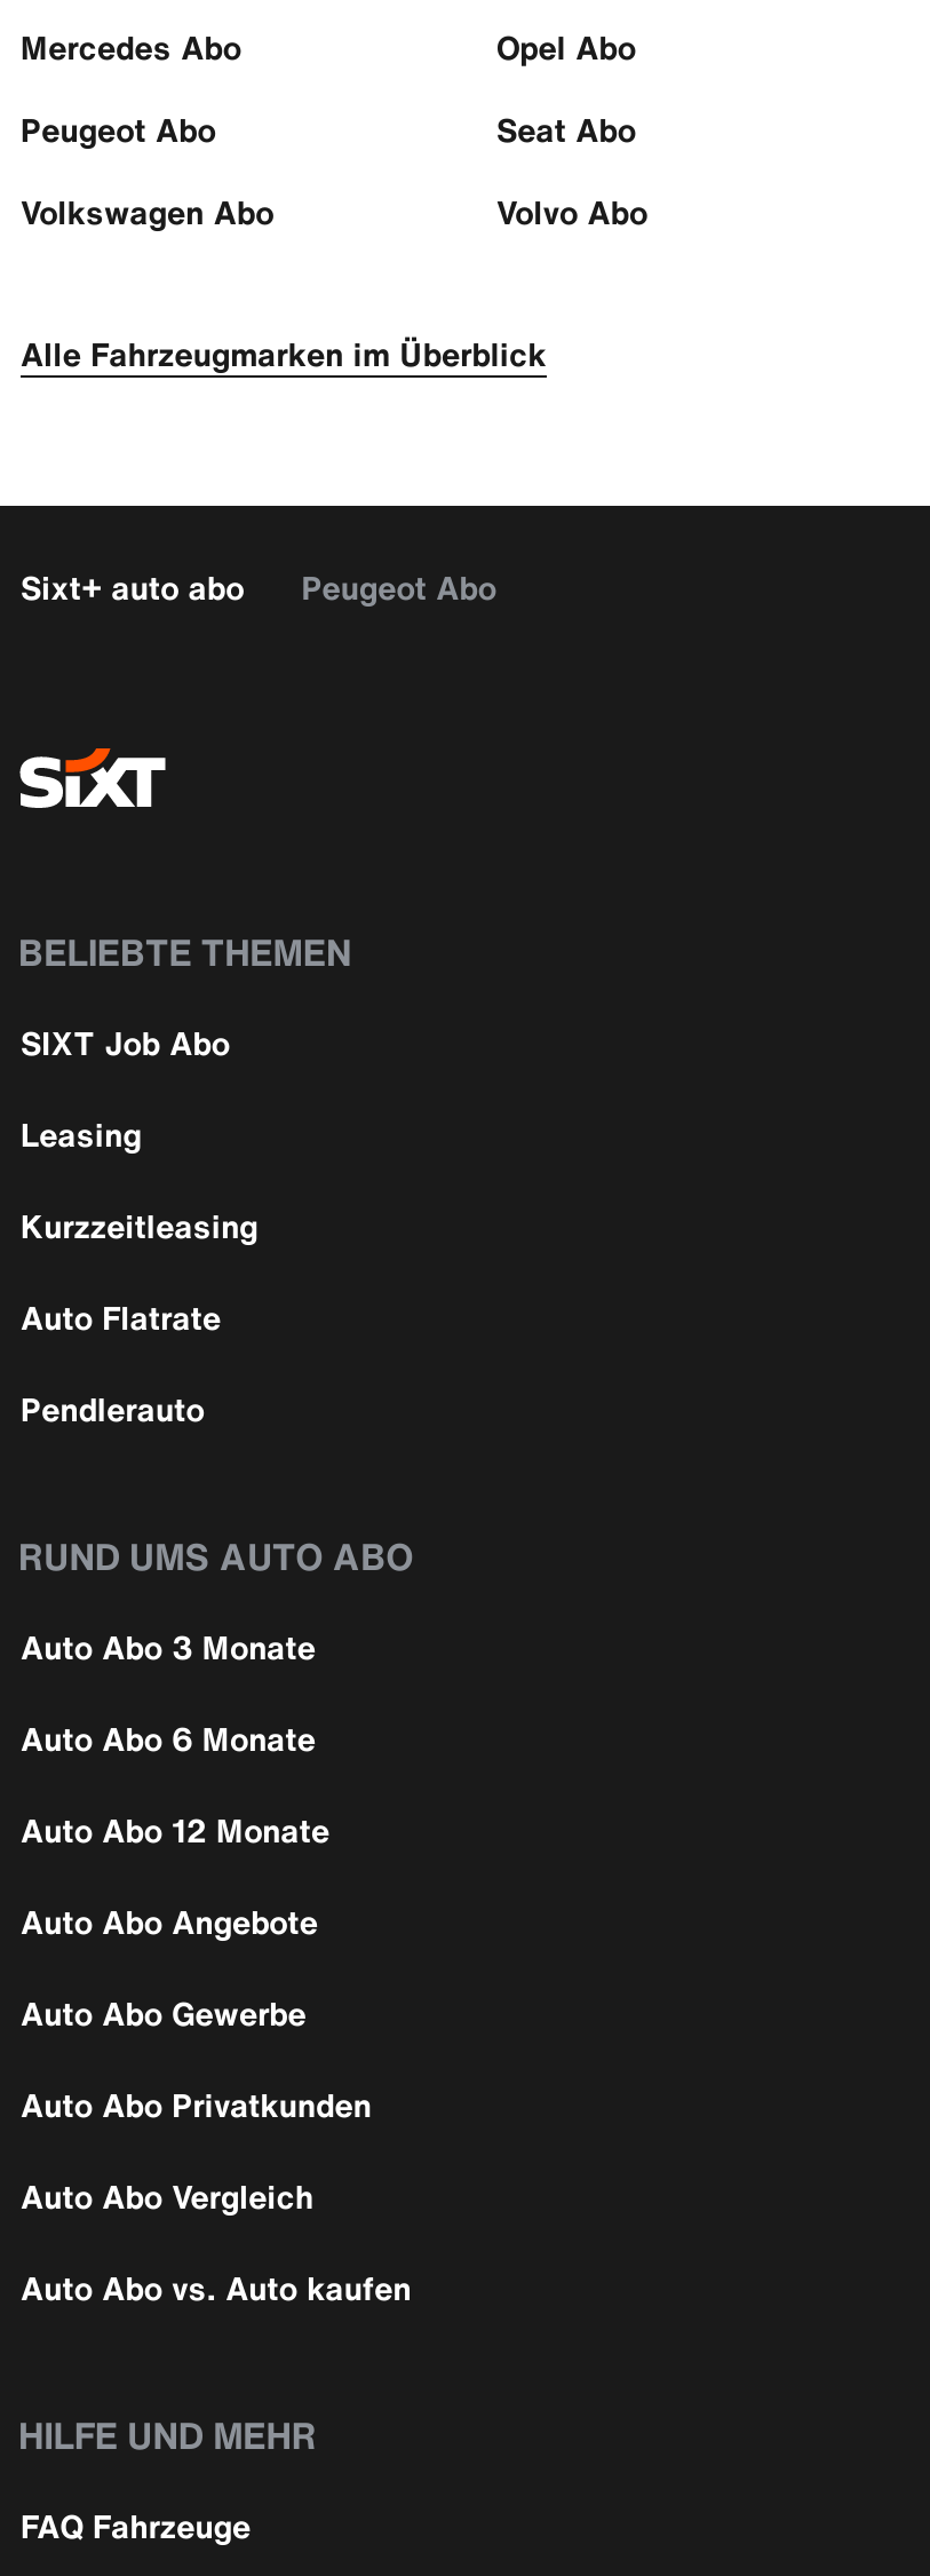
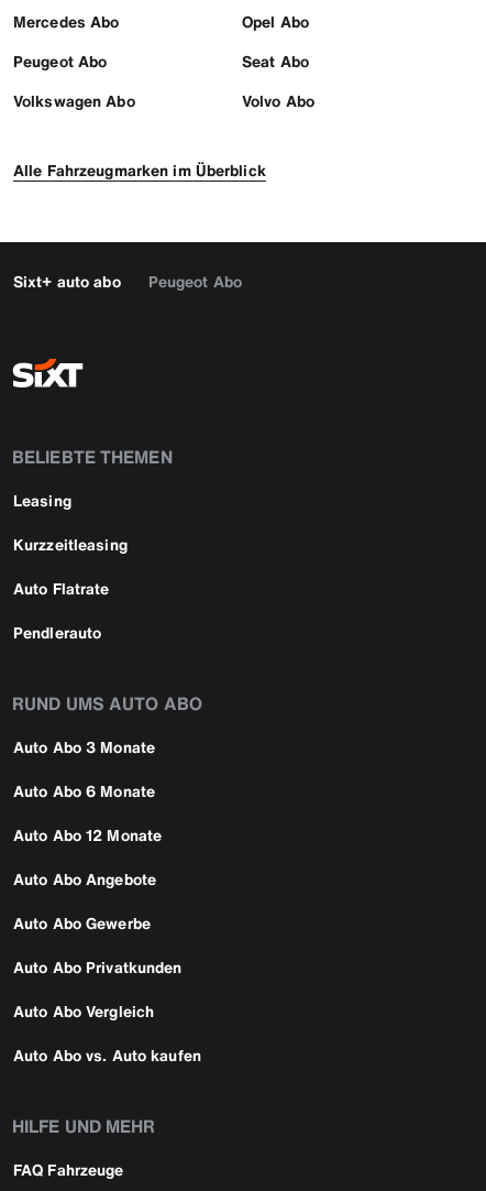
[21,1018,230,1066] SIXT Job Abo -> none

